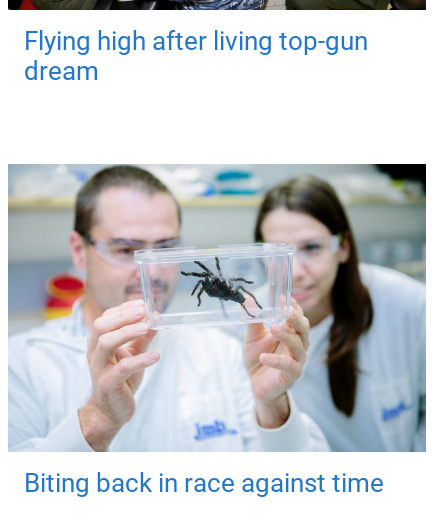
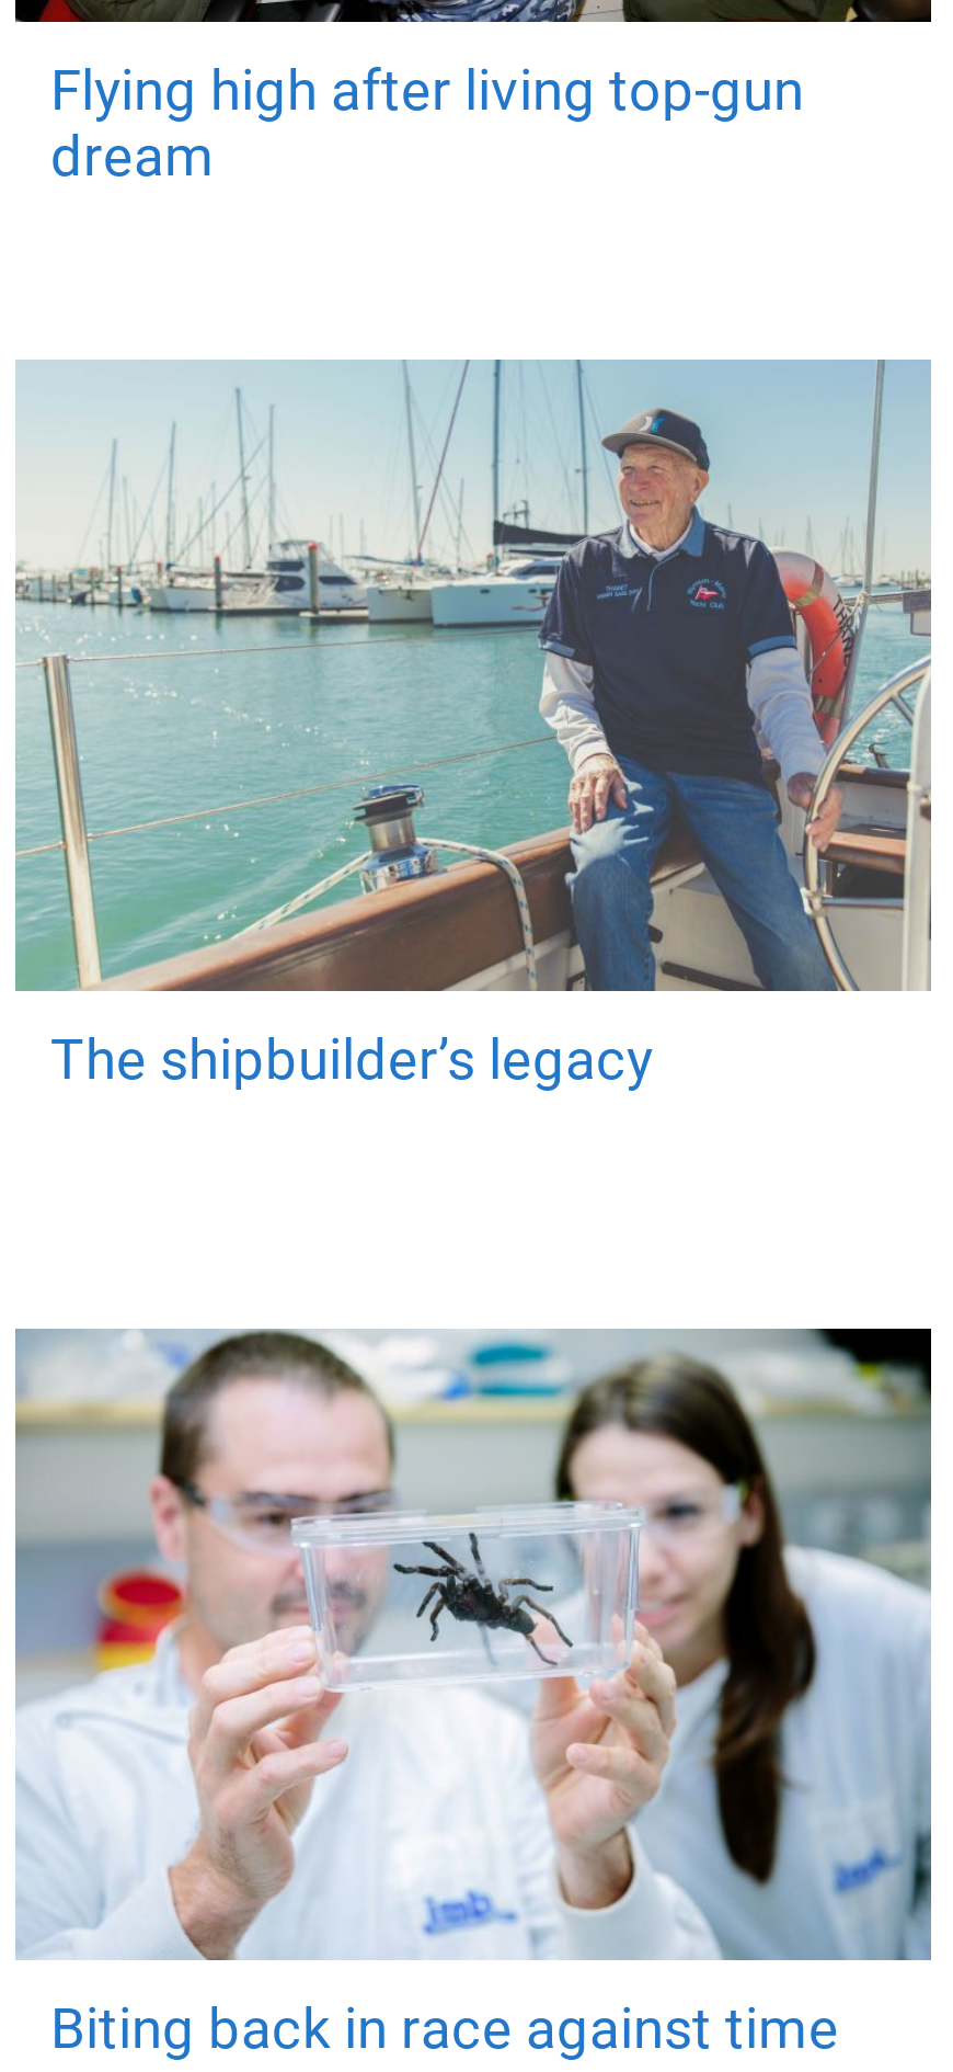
none -> [15,360,931,1092] [image] | The shipbuilder’s legacy

